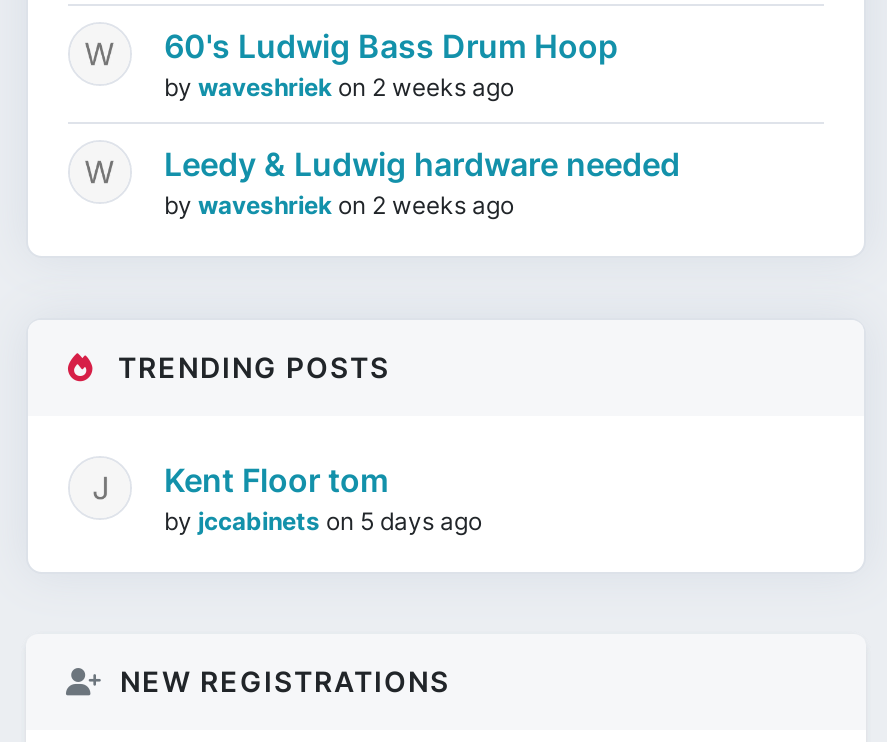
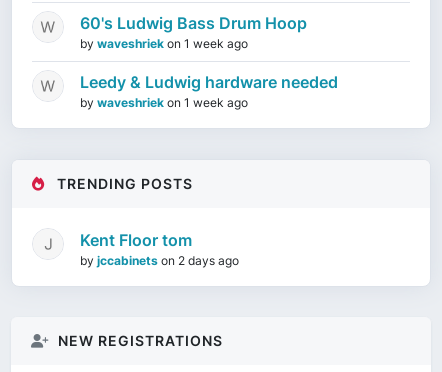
[164,72,514,102] by waveshriek on 2 weeks ago -> [80,36,248,51] by waveshriek on 1 week ago
[164,190,514,220] by waveshriek on 2 weeks ago -> [80,95,248,110] by waveshriek on 1 week ago
[164,506,482,536] by jccabinets on 5 days ago -> [80,253,239,268] by jccabinets on 2 days ago

